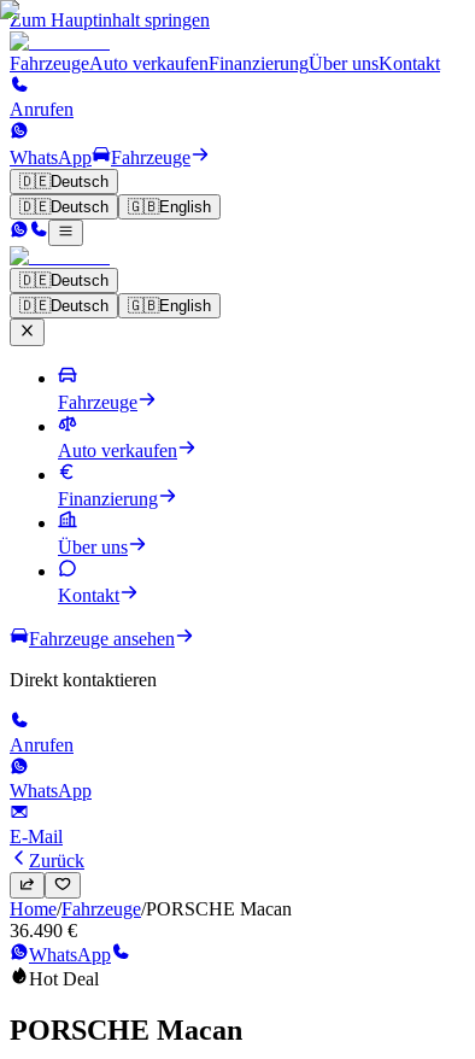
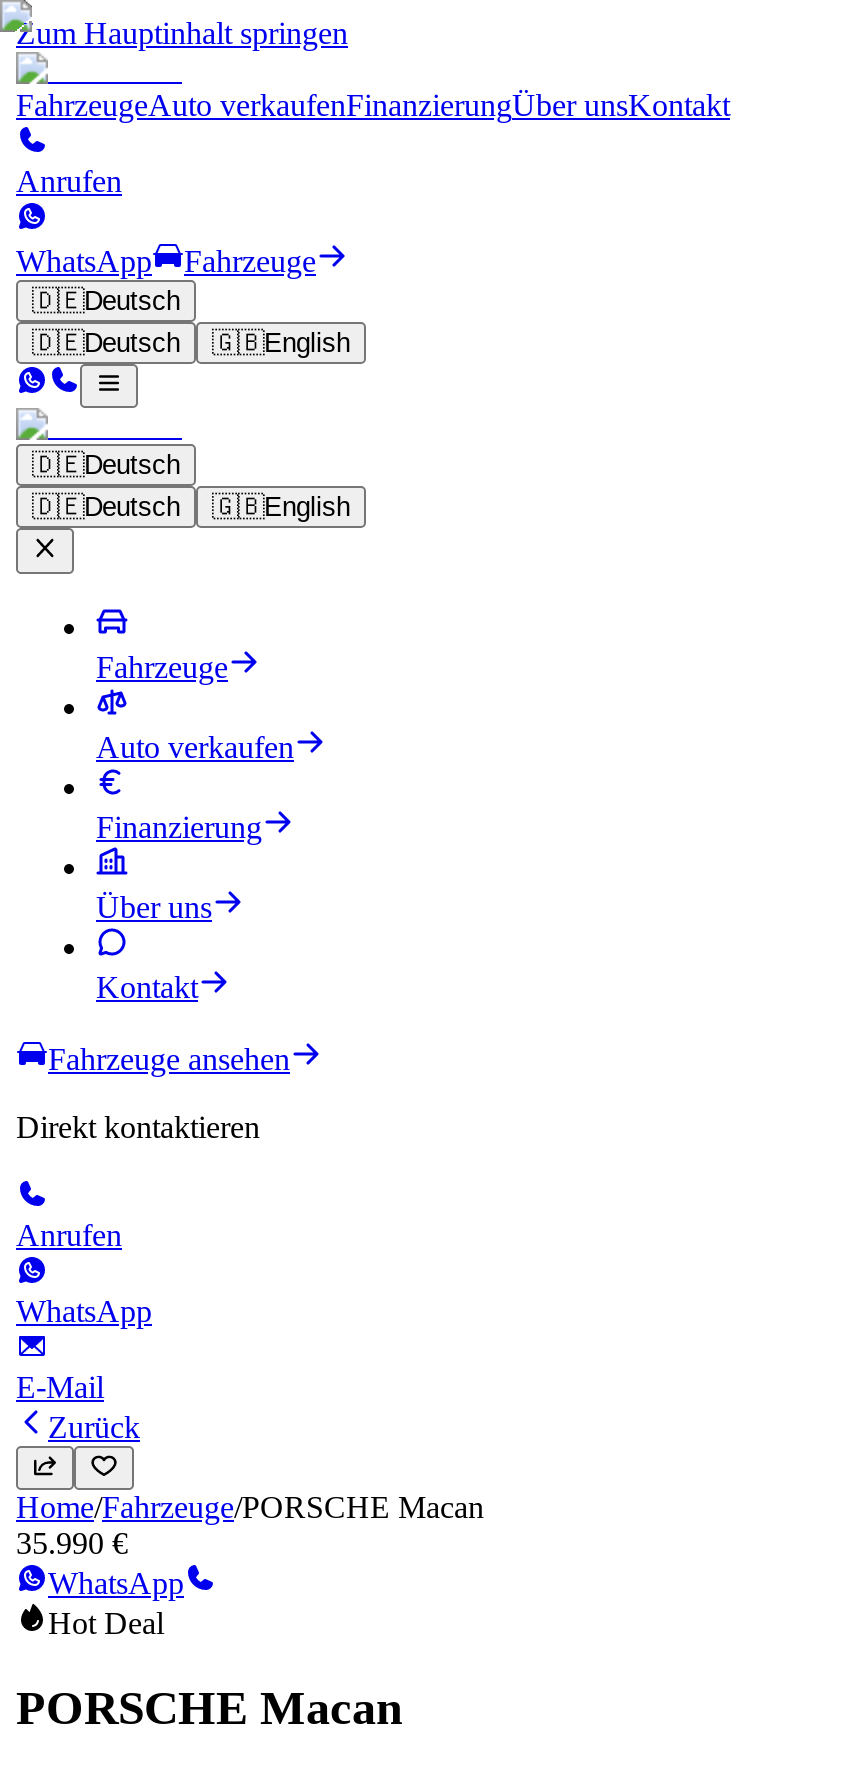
[10,920,77,941] 36.490 € -> [16,1526,128,1560] 35.990 €

